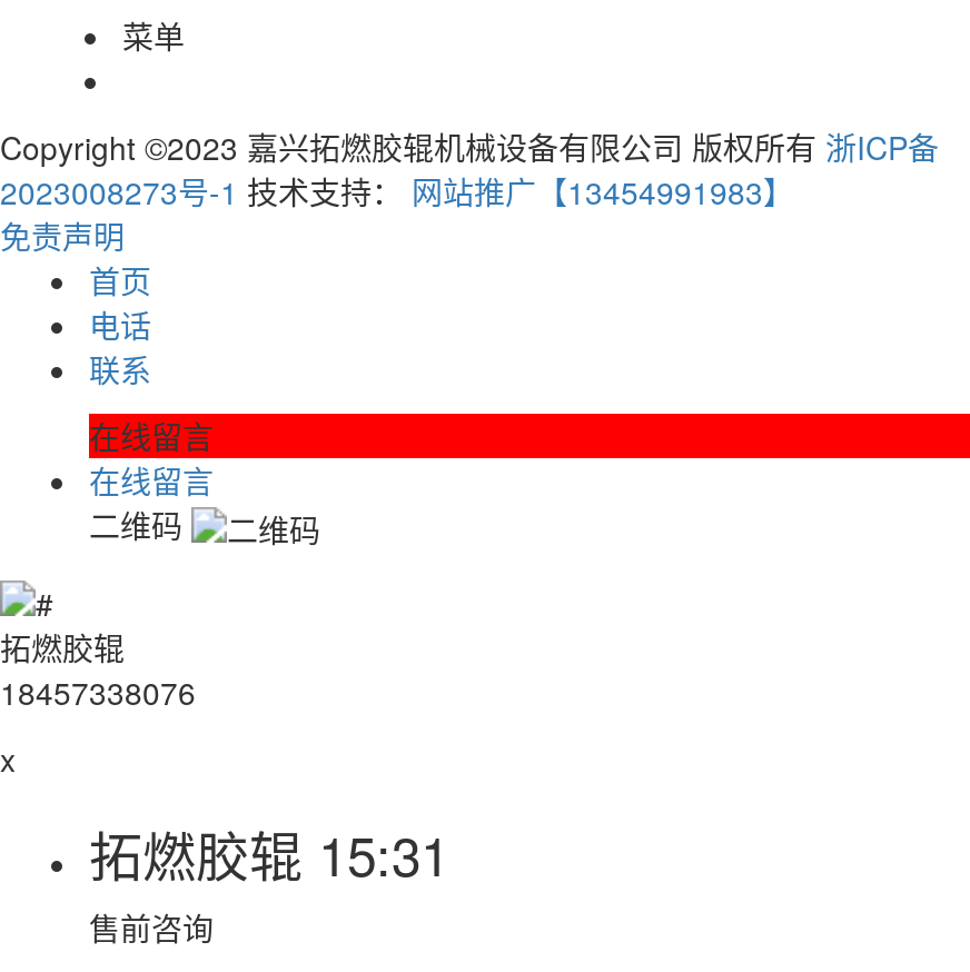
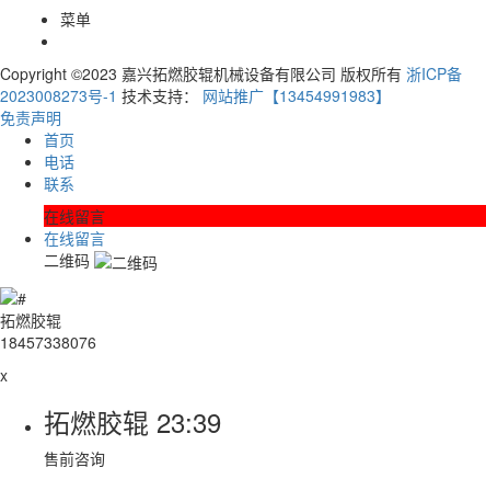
[89,813,449,891] 拓燃胶辊15:31 -> [44,402,221,440] 拓燃胶辊23:39

